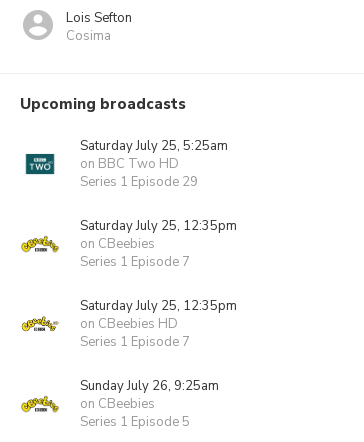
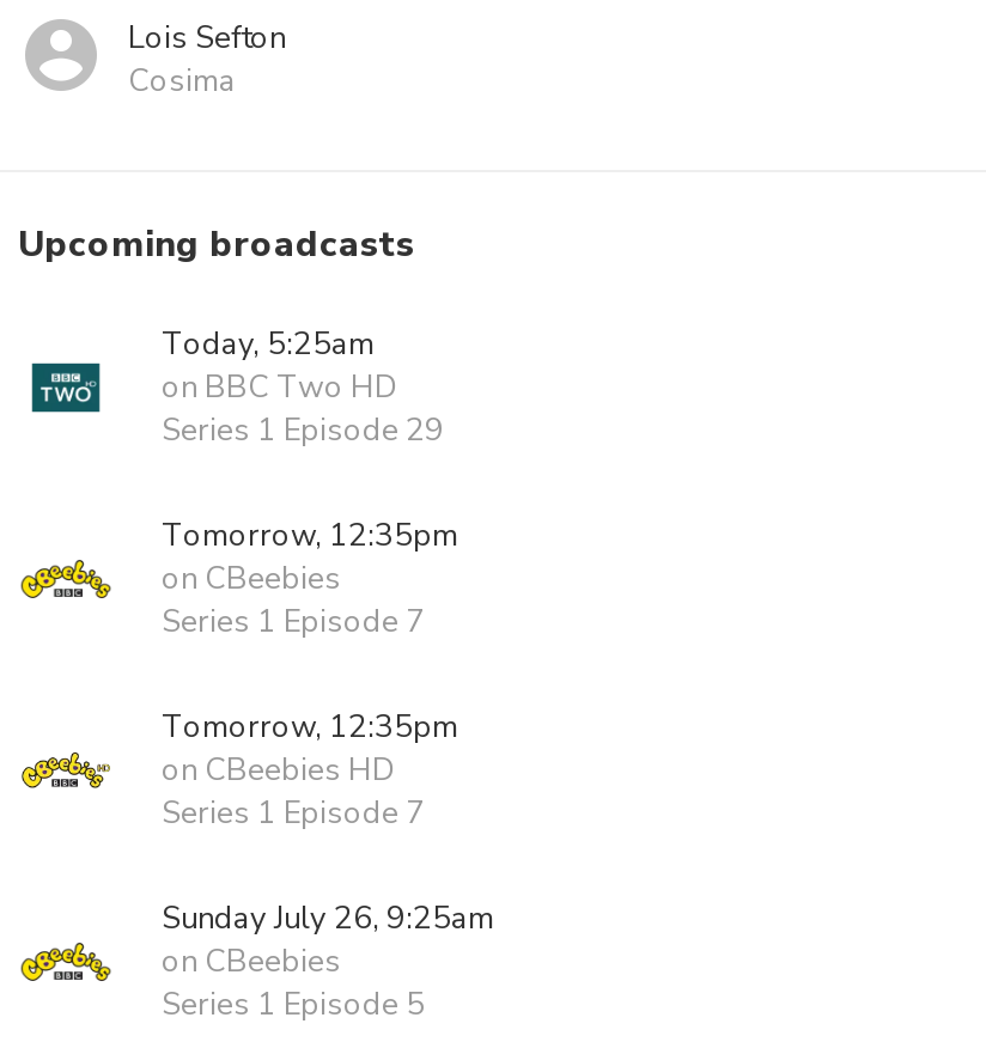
[80,137,228,155] Saturday July 25, 5:25am -> [162,323,375,366] Today, 5:25am
[80,217,237,235] Saturday July 25, 12:35pm -> [162,514,458,557] Tomorrow, 12:35pm
[80,297,237,315] Saturday July 25, 12:35pm -> [162,706,458,749] Tomorrow, 12:35pm

